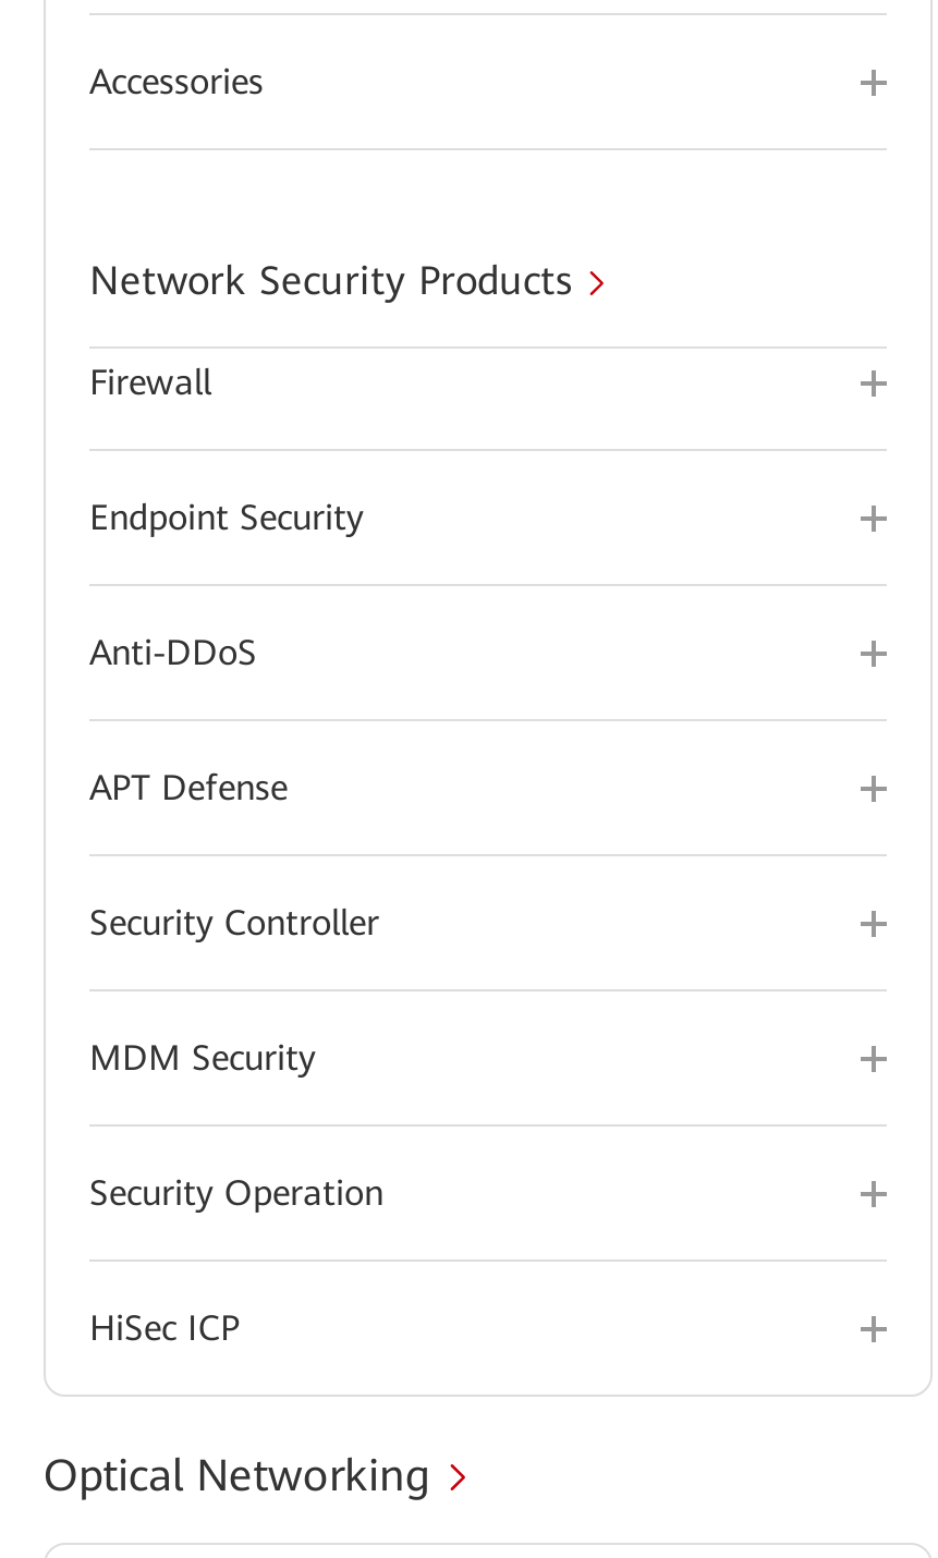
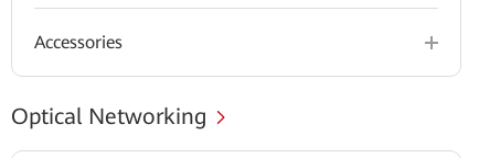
[89,257,573,1349] Network Security Products | Firewall | Endpoint Security | Anti-DDoS | APT Defense | Security Controller | MDM Security | Security Operation | HiSec ICP -> none

